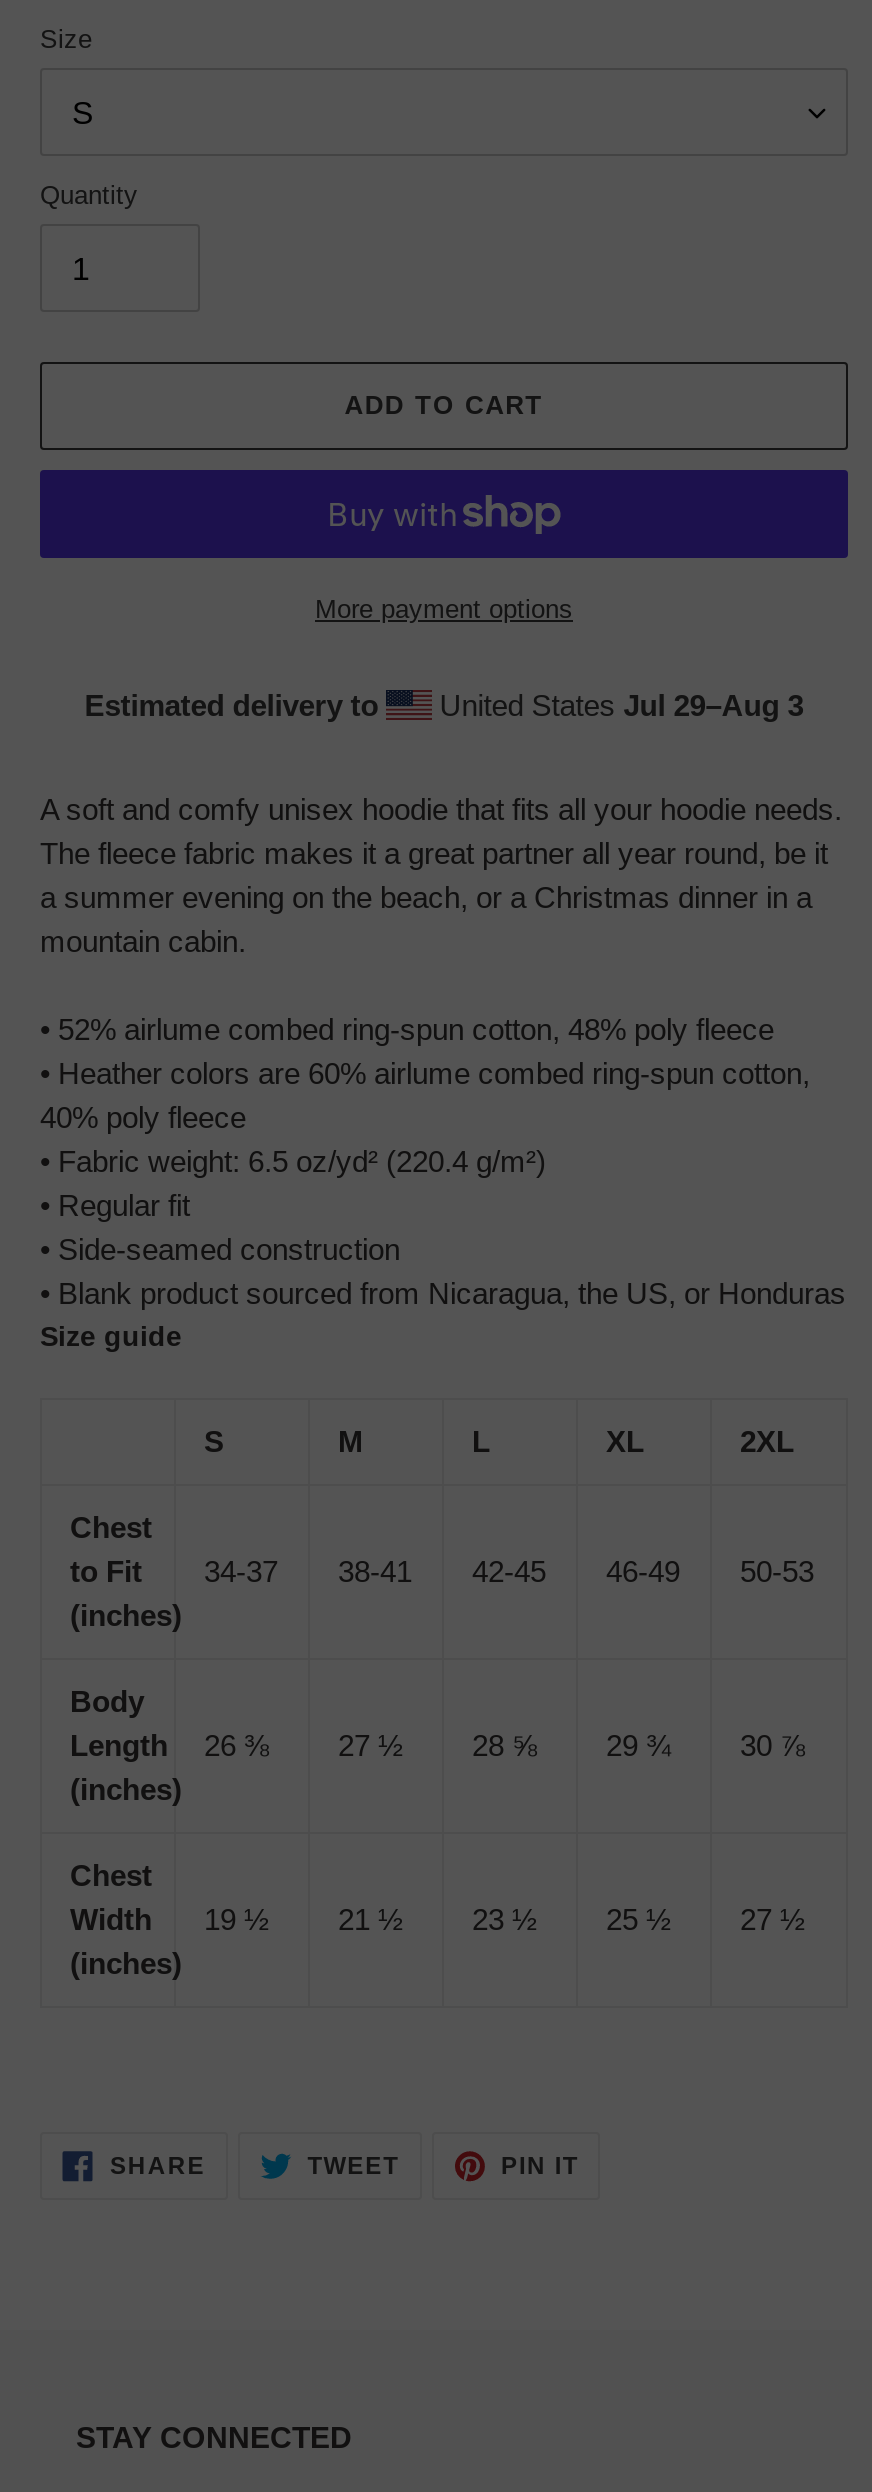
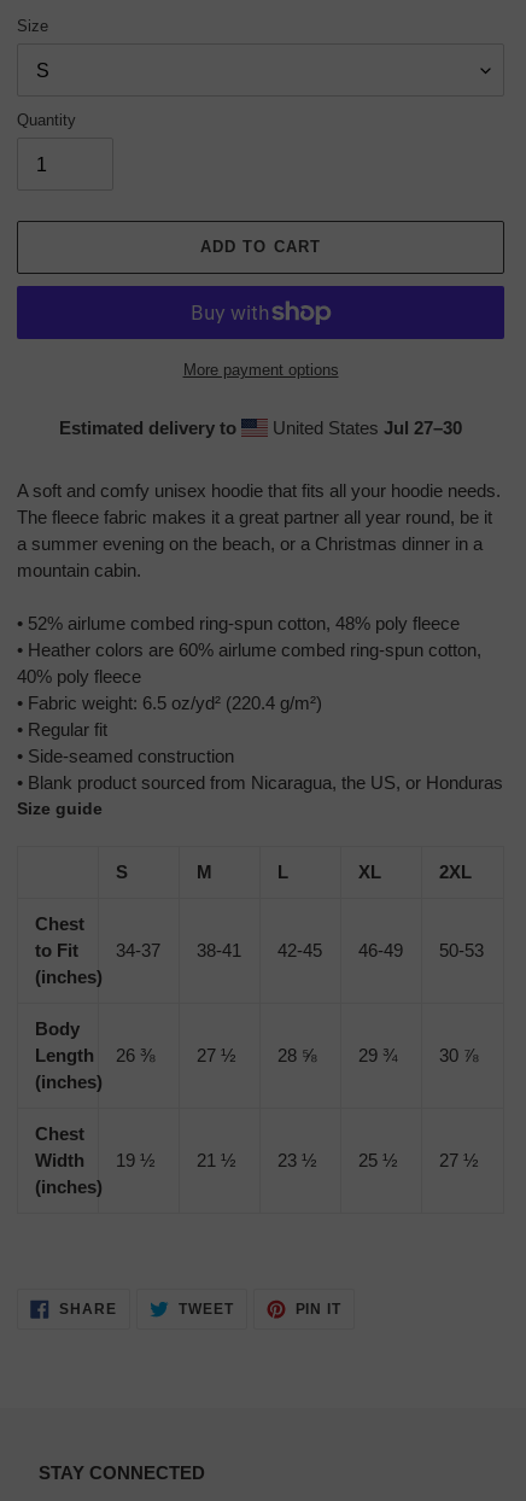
[432,689,804,723] United States Jul 29–Aug 3 -> [268,418,462,438] United States Jul 27–30

